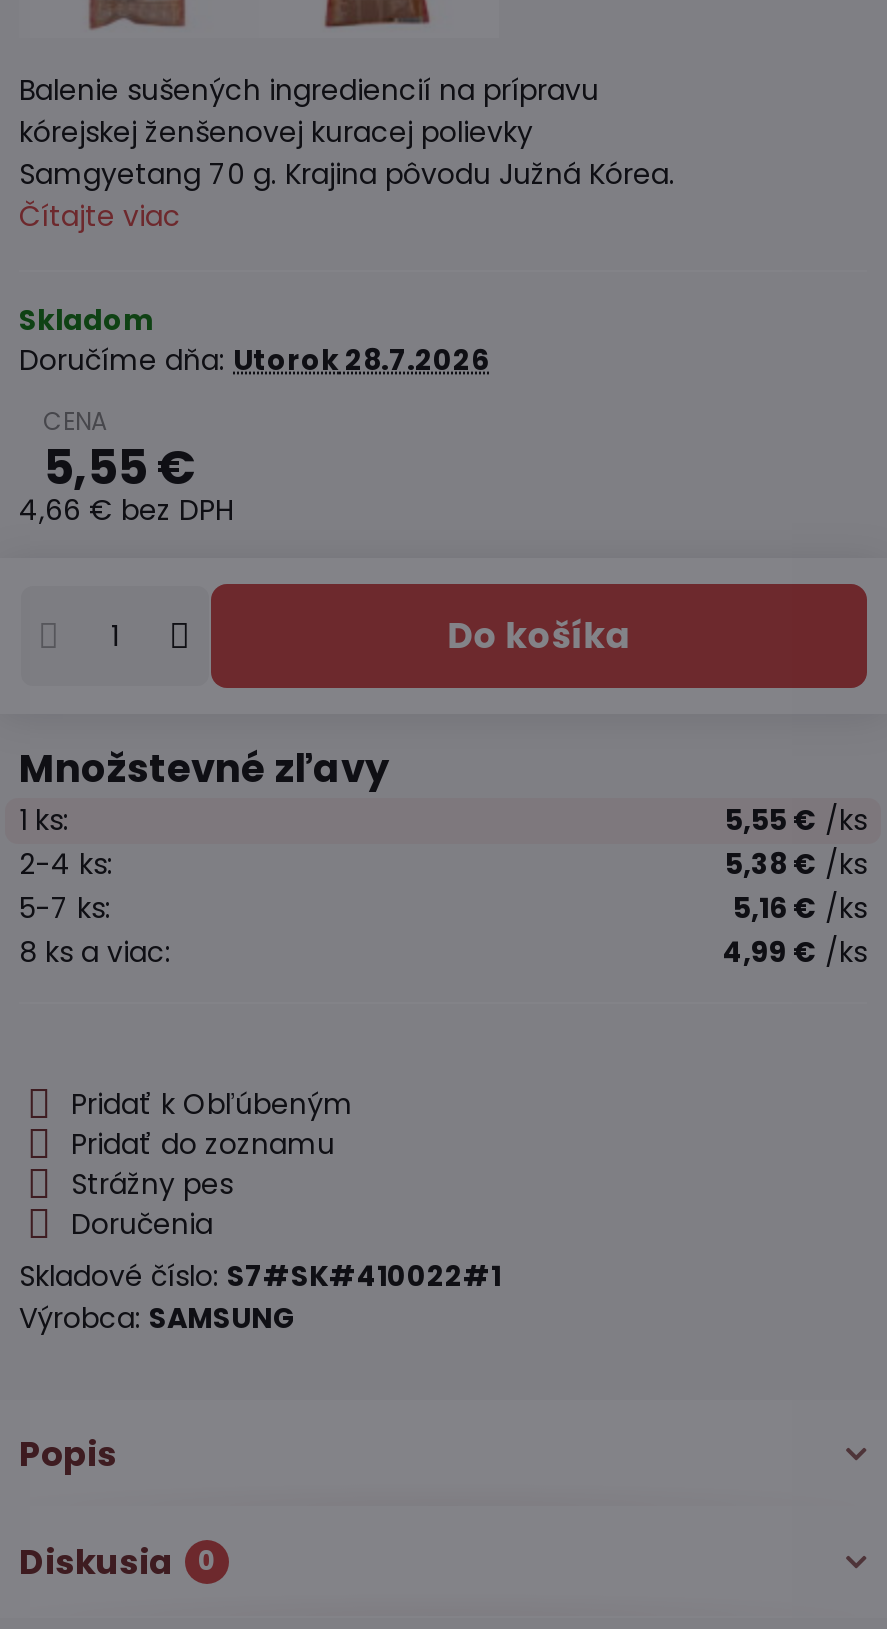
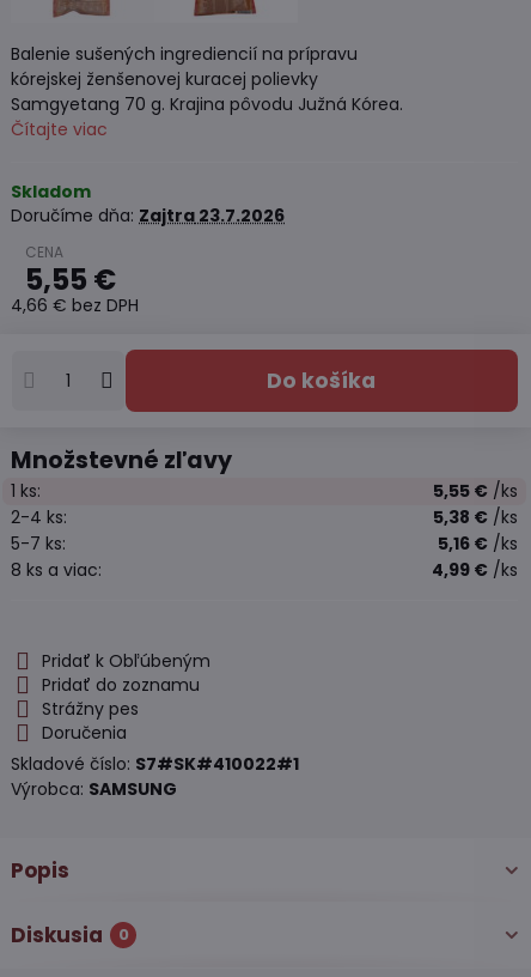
[19,340,489,380] Doručíme dňa: Utorok 28.7.2026 -> [11,204,285,227] Doručíme dňa: Zajtra 23.7.2026

